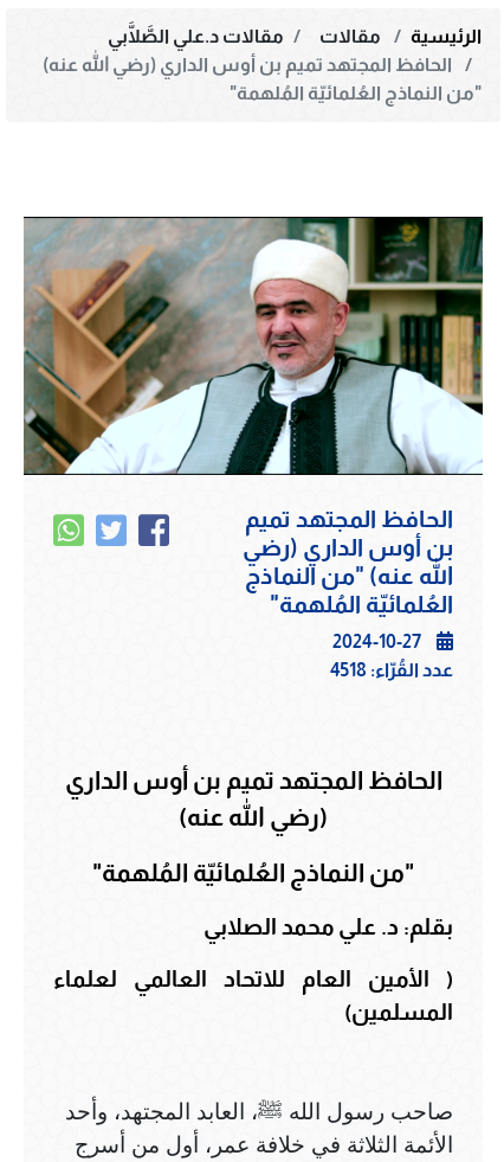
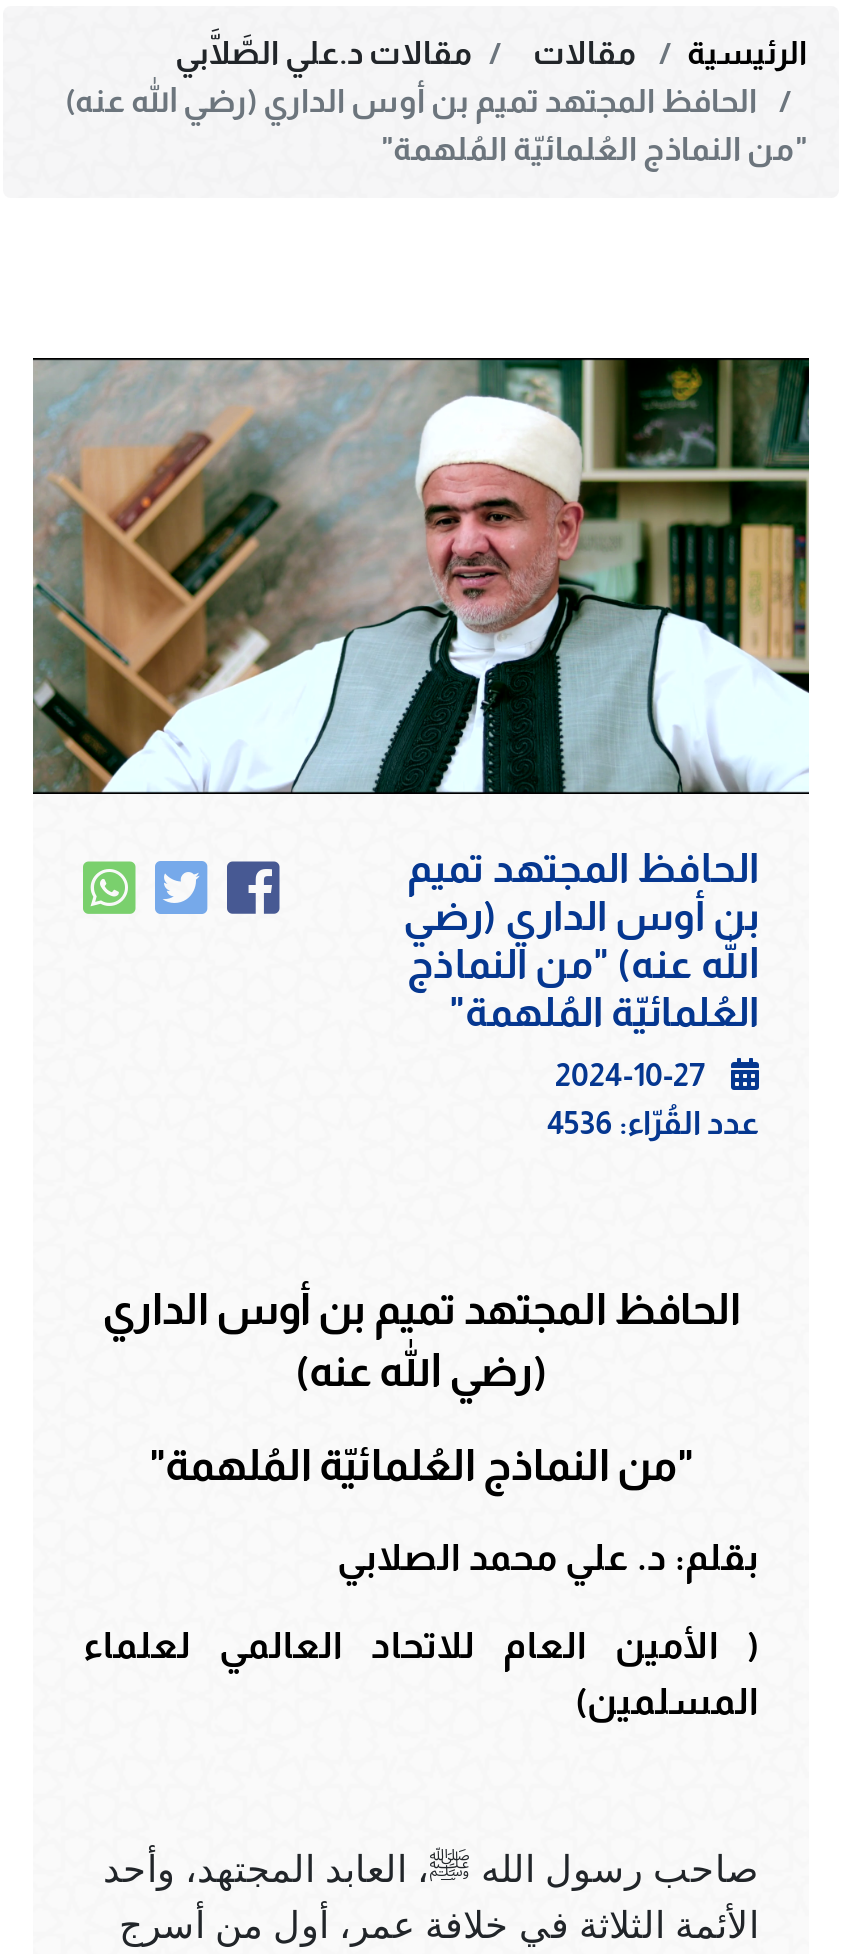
[330,660,453,680] عدد القُرّاء: 4518 -> [547,1106,759,1140] عدد القُرّاء: 4536

